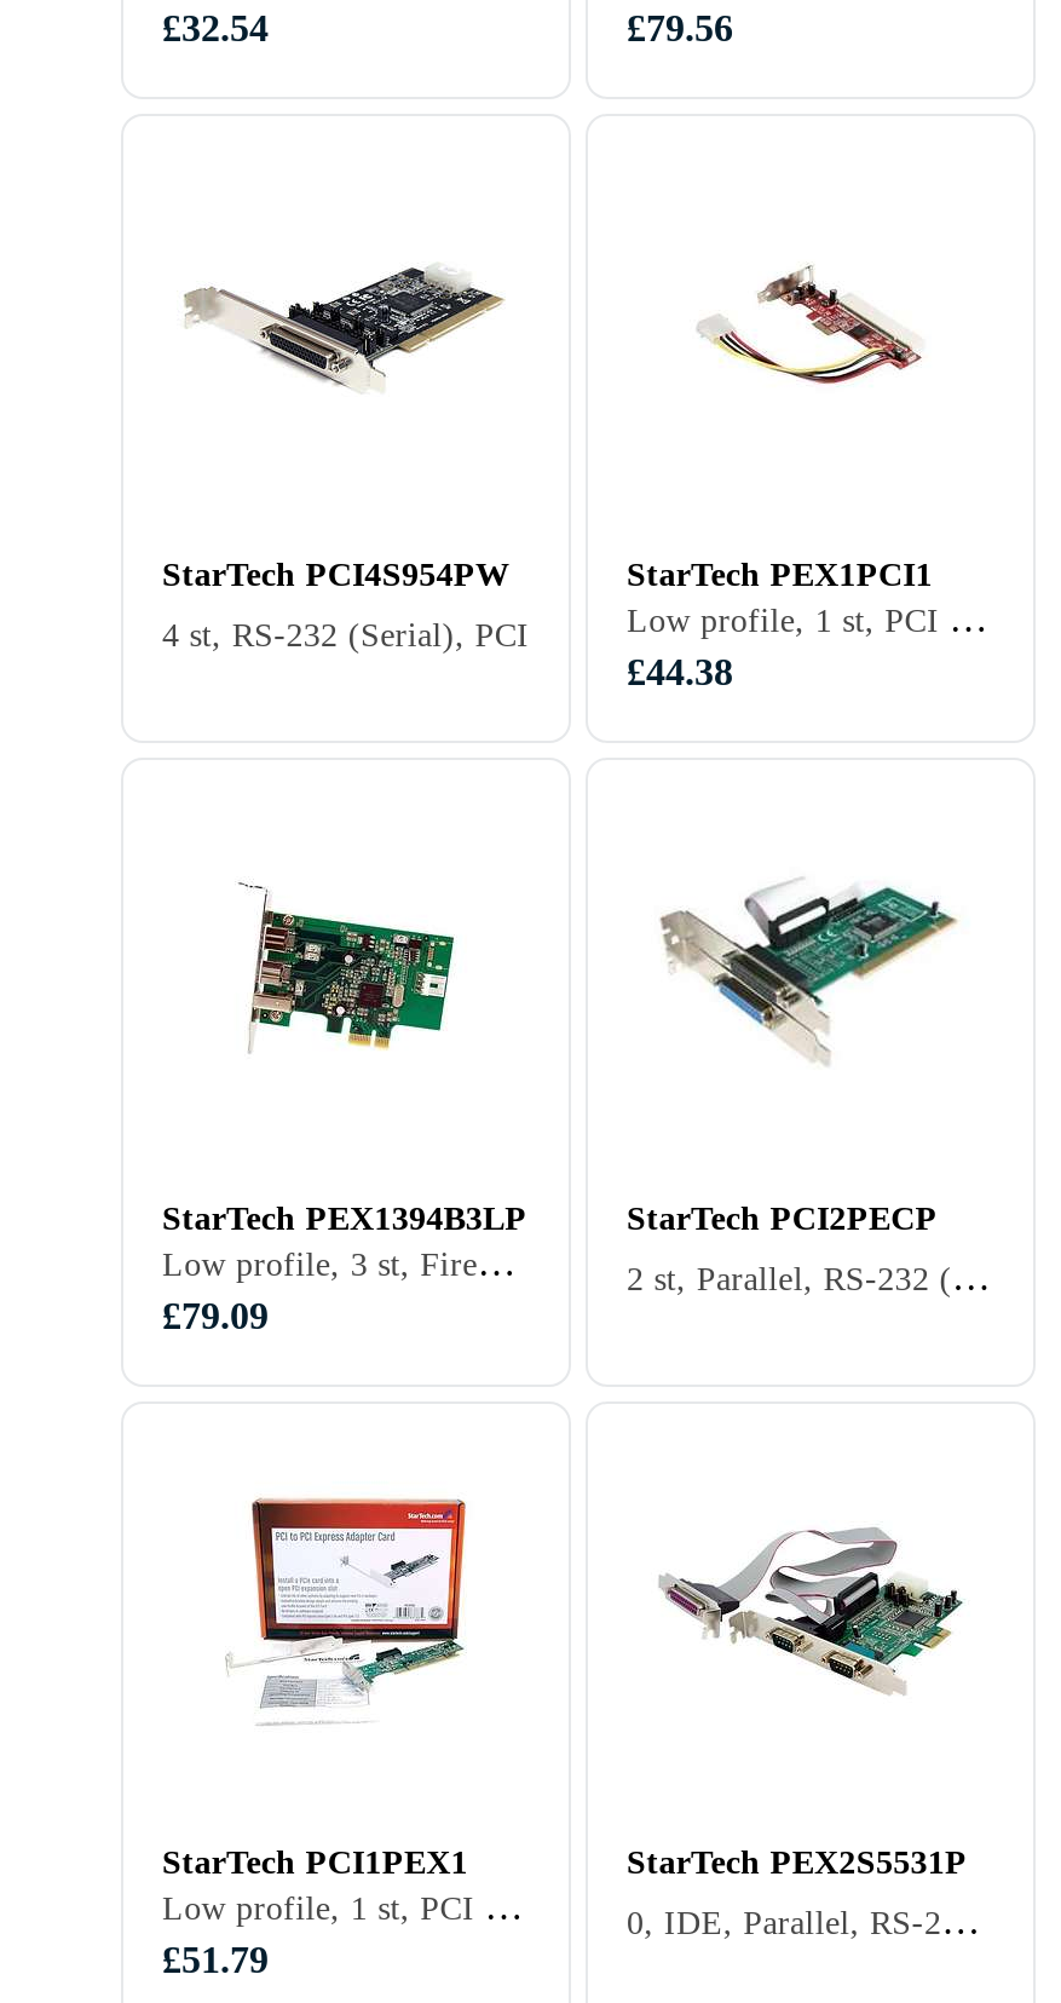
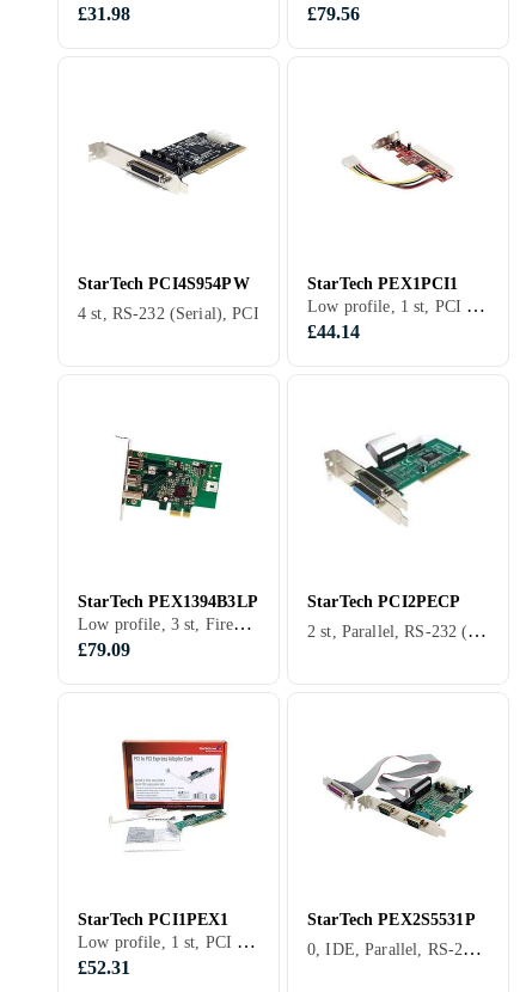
[162,7,269,48] £32.54 -> [78,4,130,24] £31.98
[627,651,733,692] £44.38 -> [307,322,360,342] £44.14
[162,1939,269,1980] £51.79 -> [78,957,130,978] £52.31

